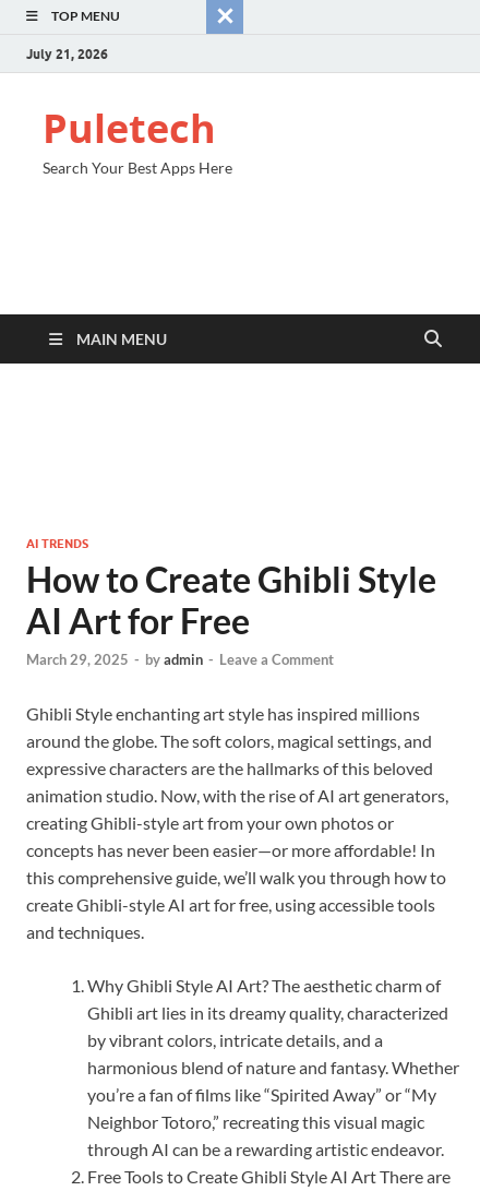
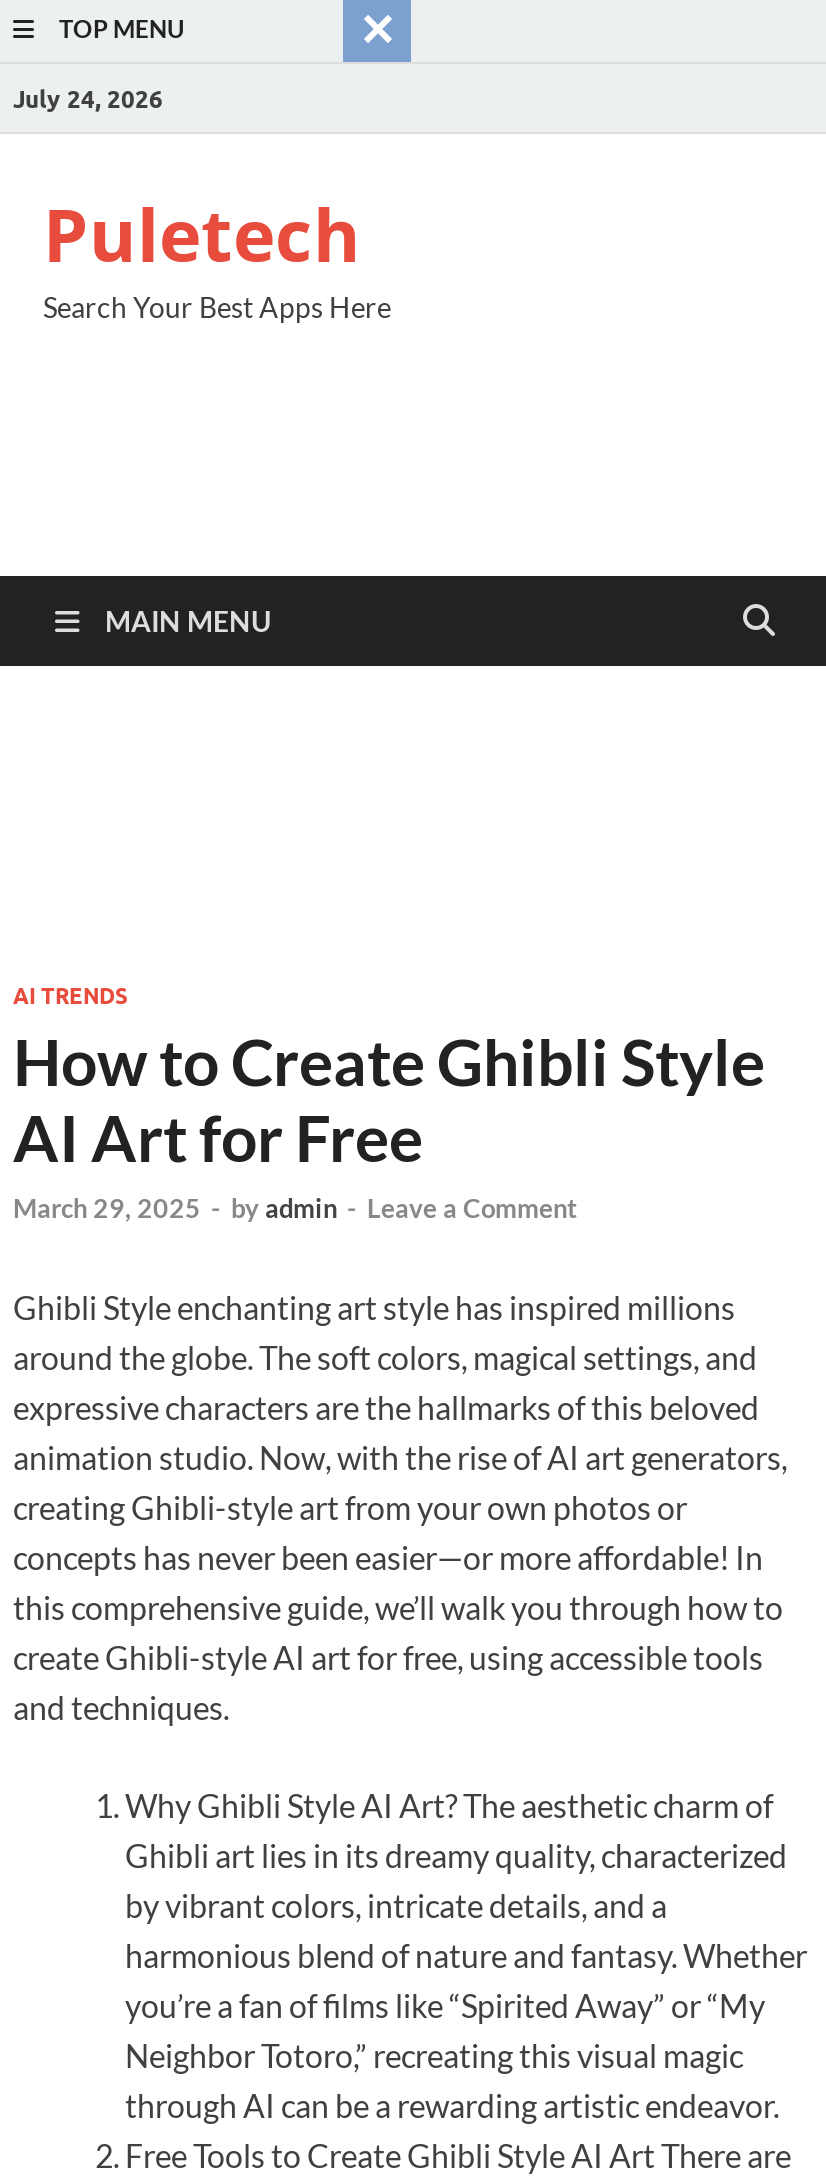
[26,45,108,62] July 21, 2026 -> [13,83,163,113] July 24, 2026

